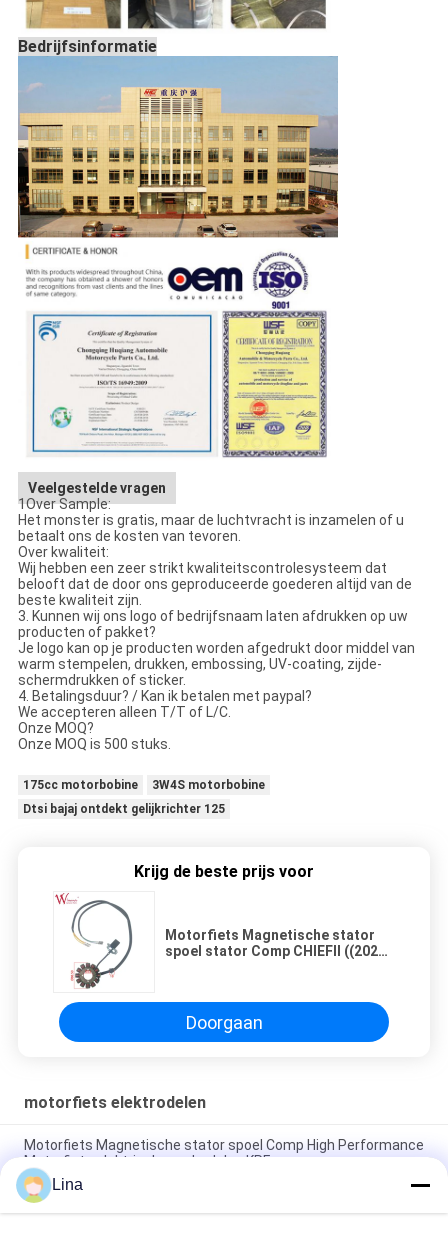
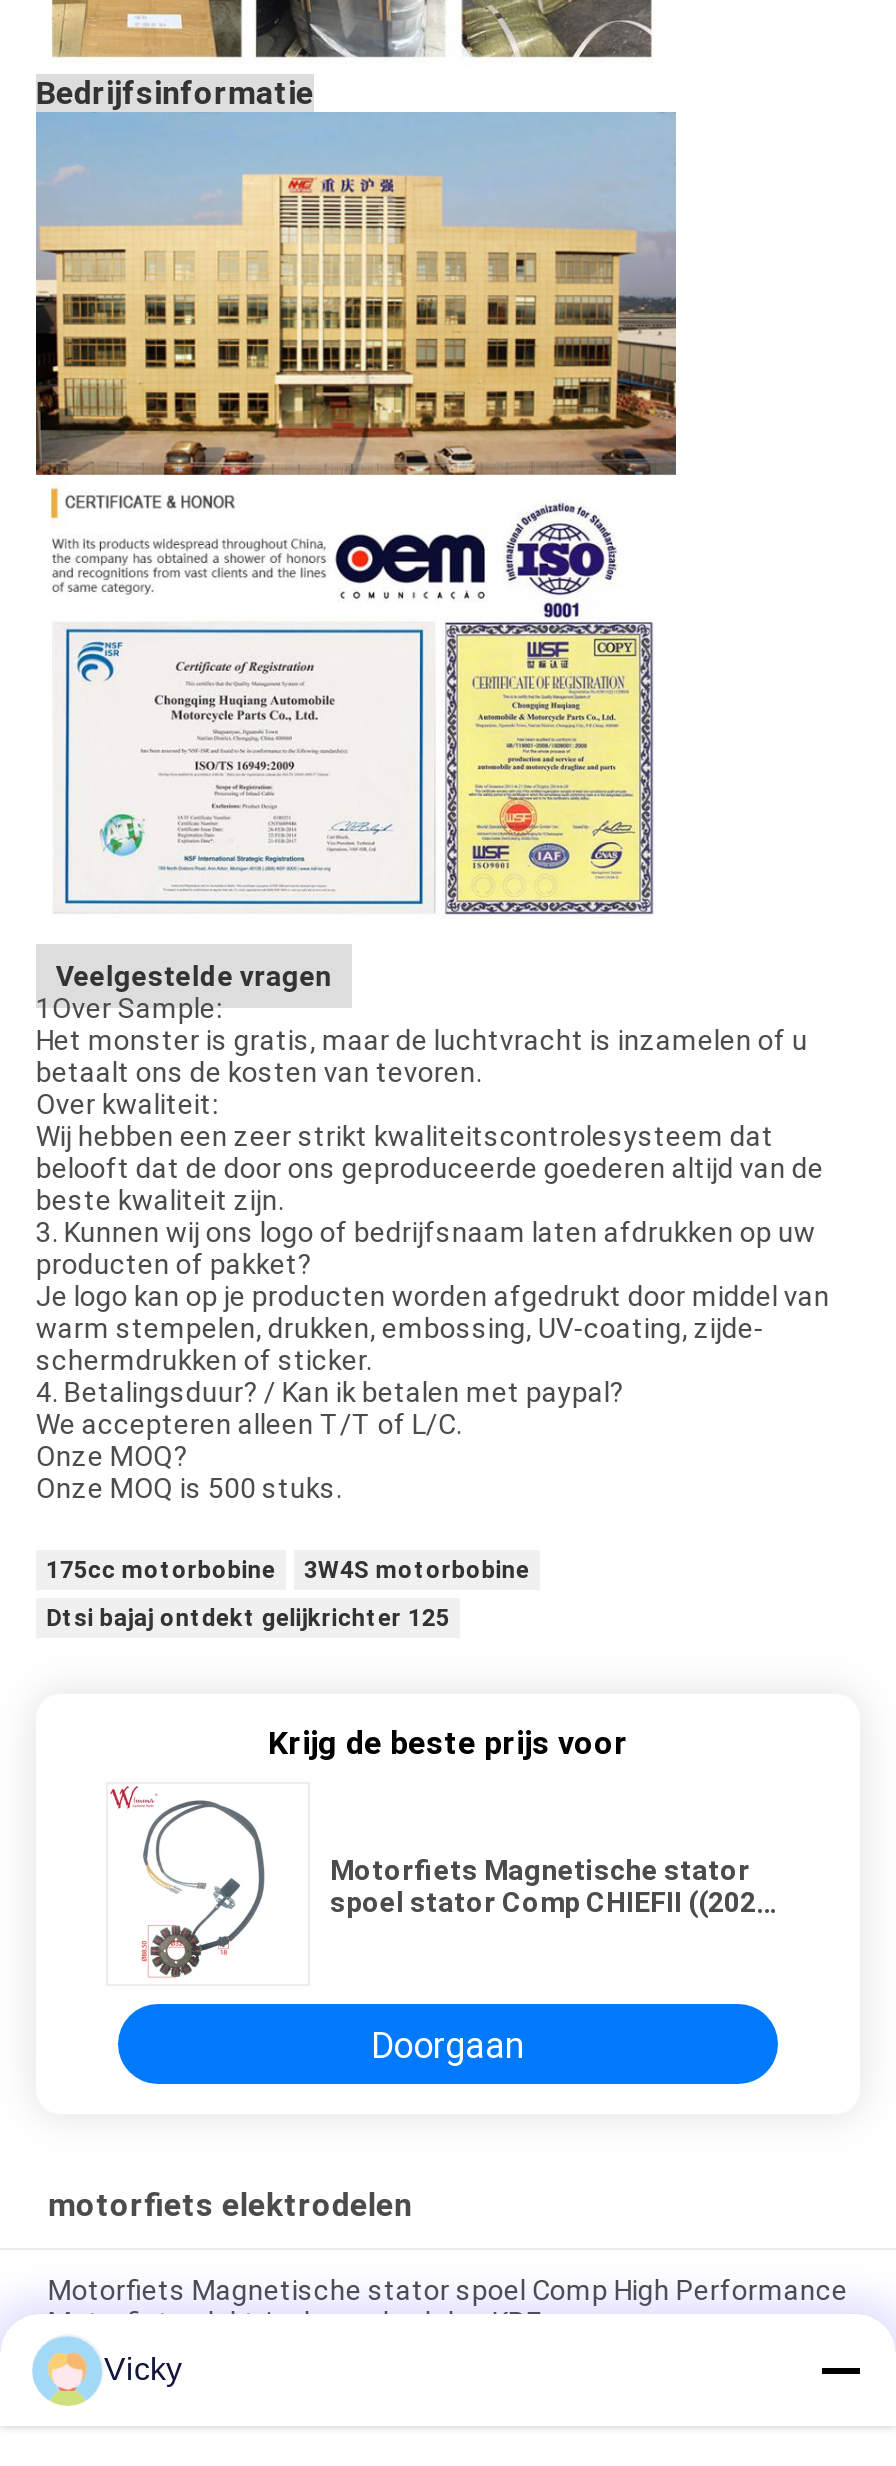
[52,1176,83,1193] Lina -> [104,2352,182,2386] Vicky

